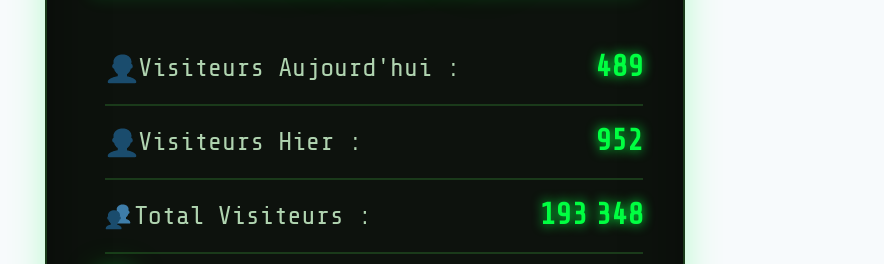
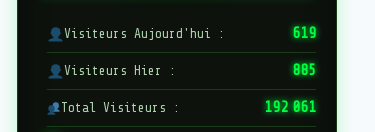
[595,50,643,84] 489 -> [292,25,316,42] 619
[595,124,643,158] 952 -> [292,62,316,79] 885
[539,198,643,232] 193 348 -> [264,99,316,116] 192 061

